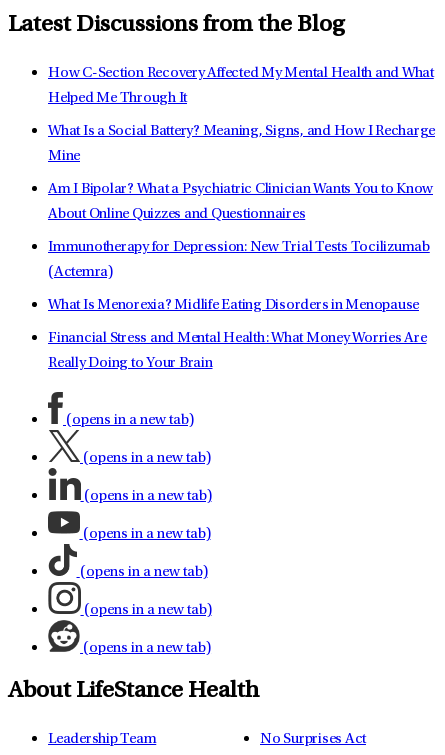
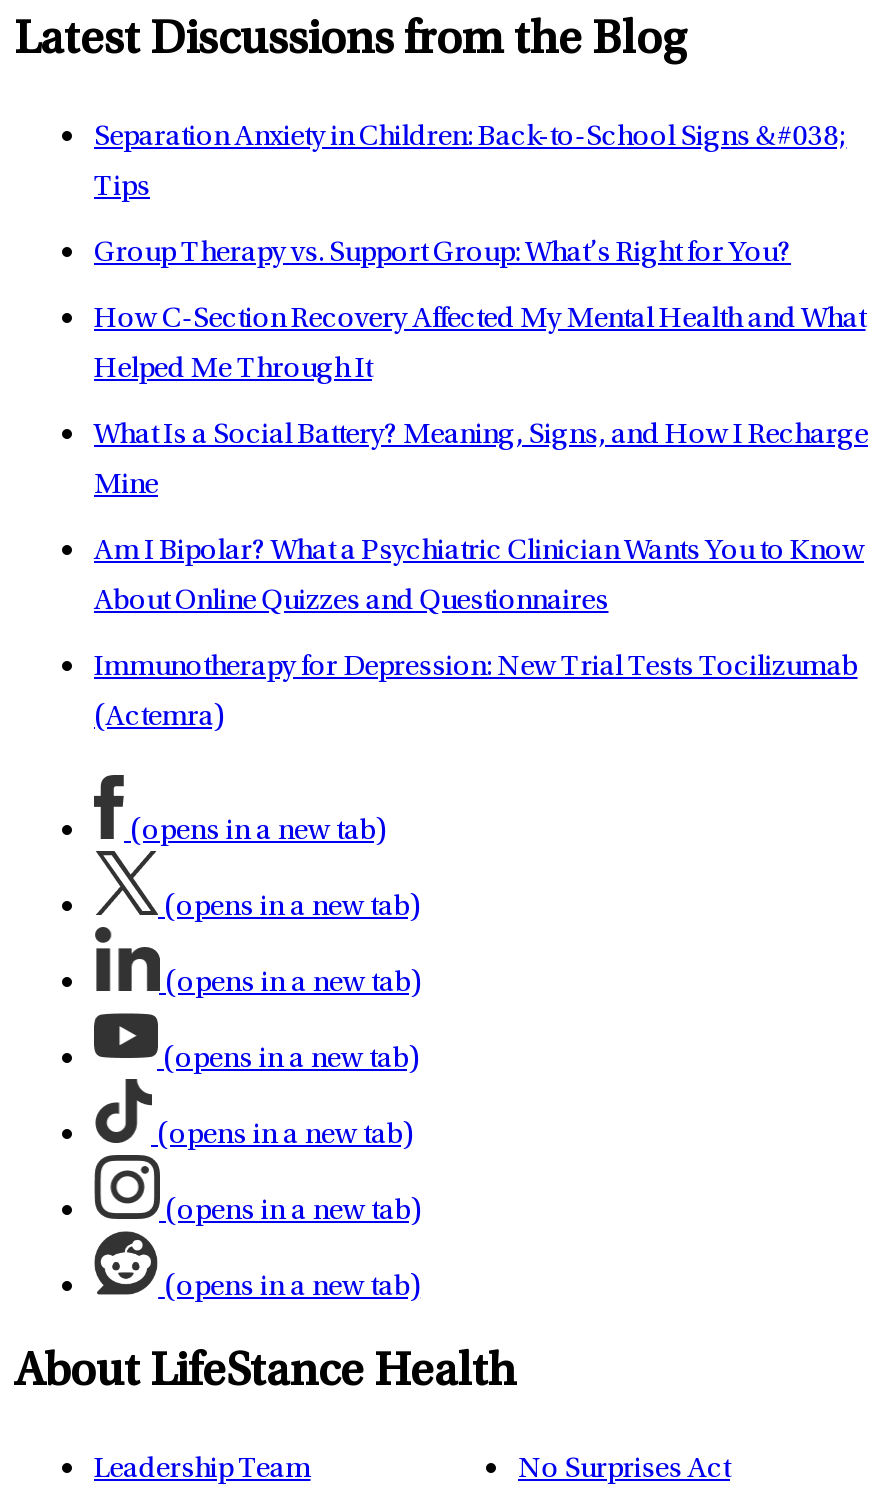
none -> [94,123,846,269] Separation Anxiety in Children: Back-to-School Signs &#038; | Tips | Group Therapy vs. Support Group: What’s Right for You?
moved [48,66,435,280] -> [94,305,868,733]: How C-Section Recovery Affected My Mental Health and What | Helped Me Through It | What Is a Social Battery? Meaning, Signs, and How I Recharge | Mine | Am I Bipolar? What a Psychiatric Clinician Wants You to Know | About Online Quizzes and Questionnaires | Immunotherapy for Depression: New Trial Tests Tocilizumab | (Actemra)
[48,298,426,371] What Is Menorexia? Midlife Eating Disorders in Menopause | Financial Stress and Mental Health: What Money Worries Are | Really Doing to Your Brain -> none

